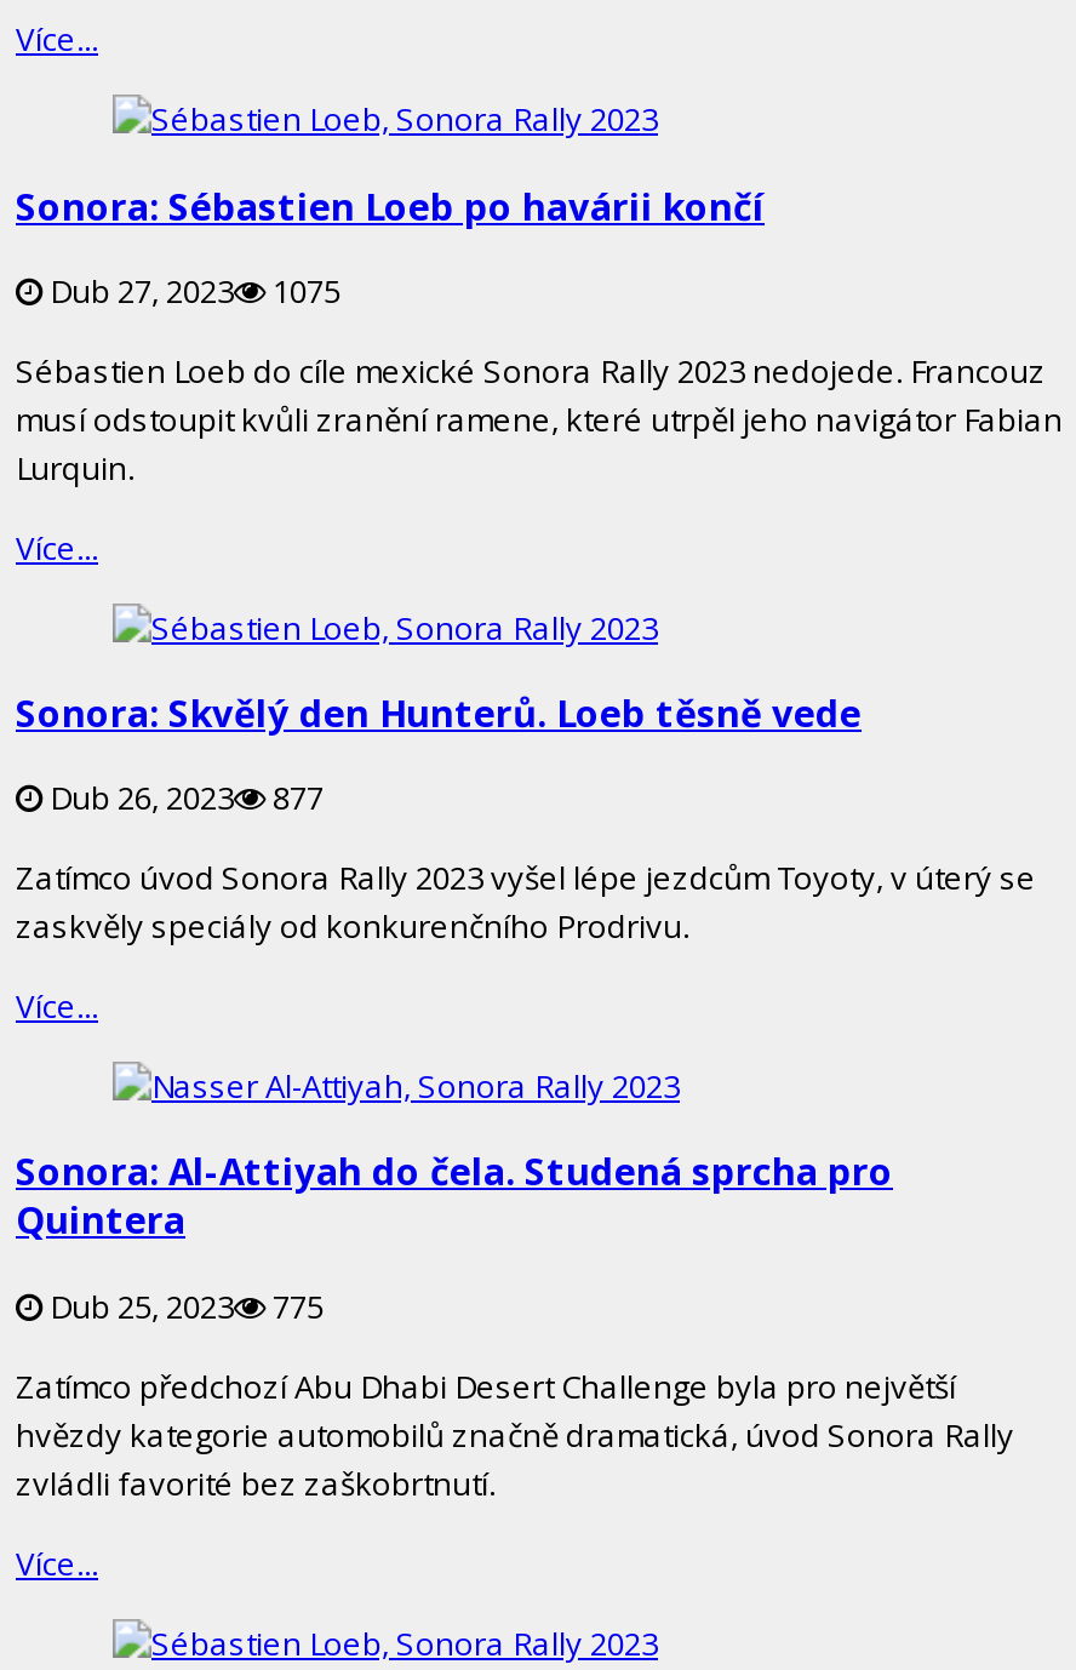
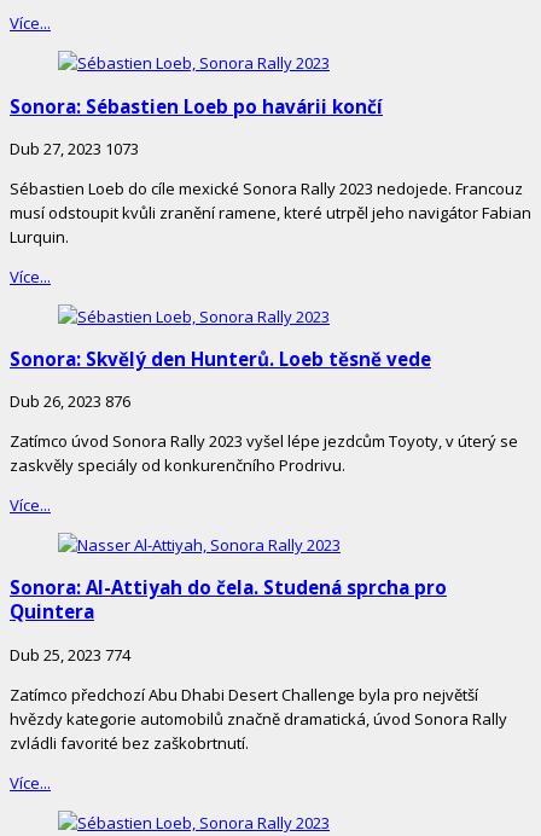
[42,269,340,312] Dub 27, 2023 | 1075 -> [10,137,139,159] Dub 27, 2023 1073
[42,776,324,820] Dub 26, 2023 | 877 -> [10,390,130,412] Dub 26, 2023 876
[42,1284,324,1328] Dub 25, 2023 | 775 -> [10,644,130,665] Dub 25, 2023 774

